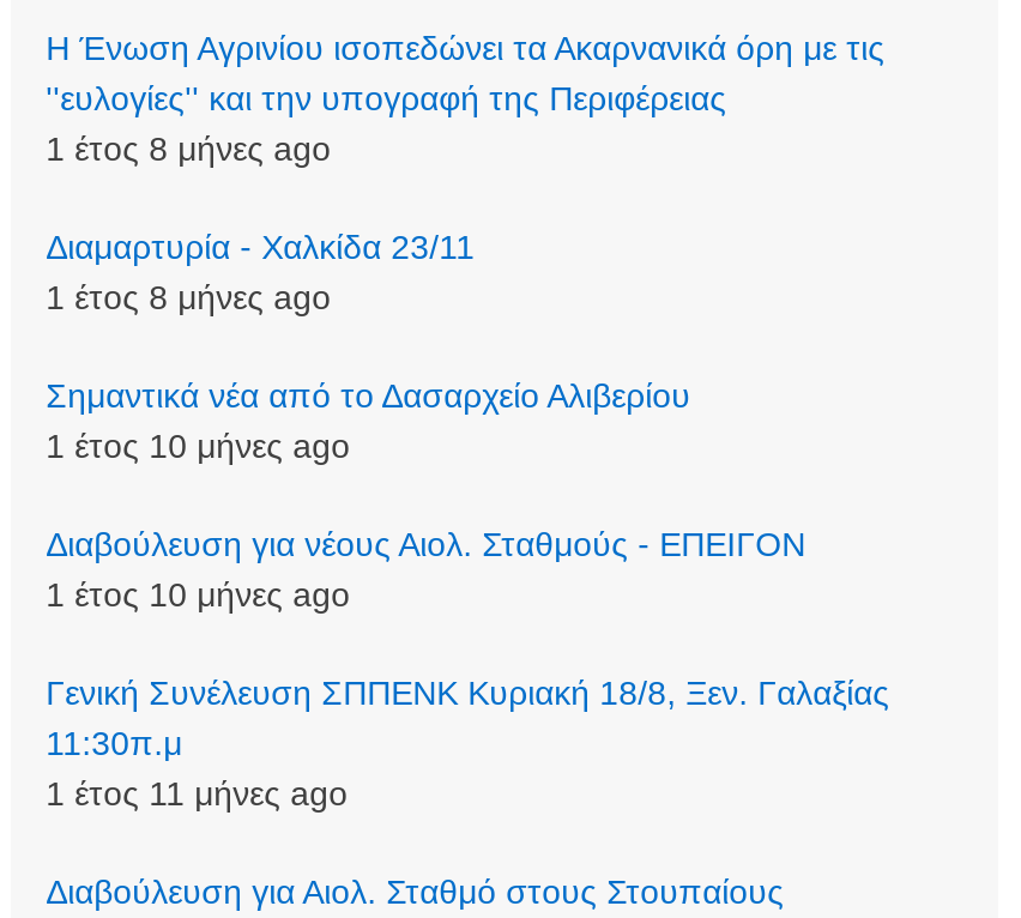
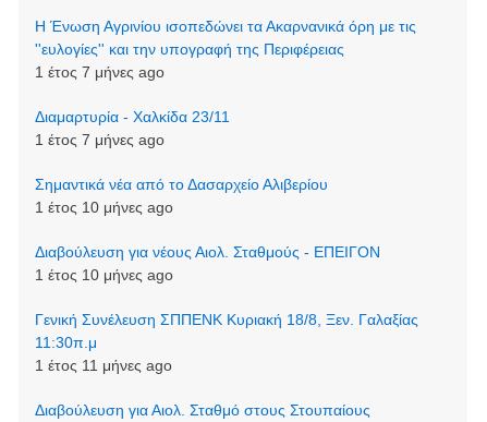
[46,128,331,167] 1 έτος 8 μήνες ago -> [34,63,164,80] 1 έτος 7 μήνες ago
[46,277,331,315] 1 έτος 8 μήνες ago -> [34,130,164,148] 1 έτος 7 μήνες ago

